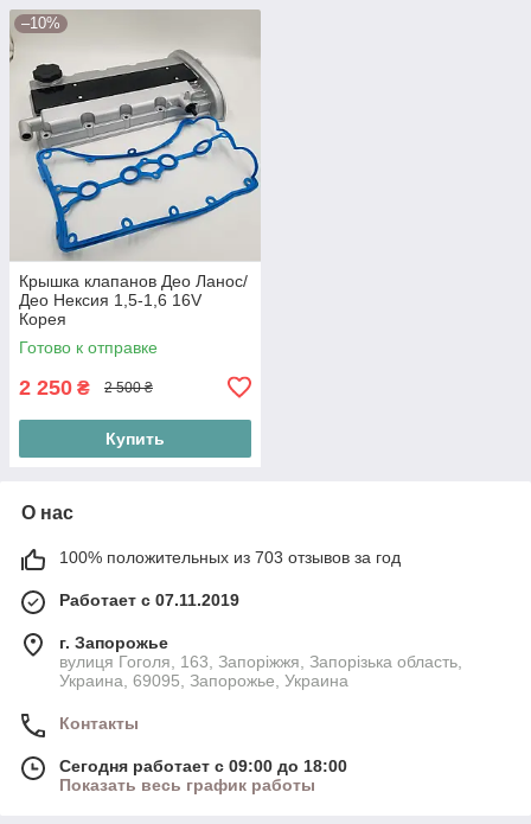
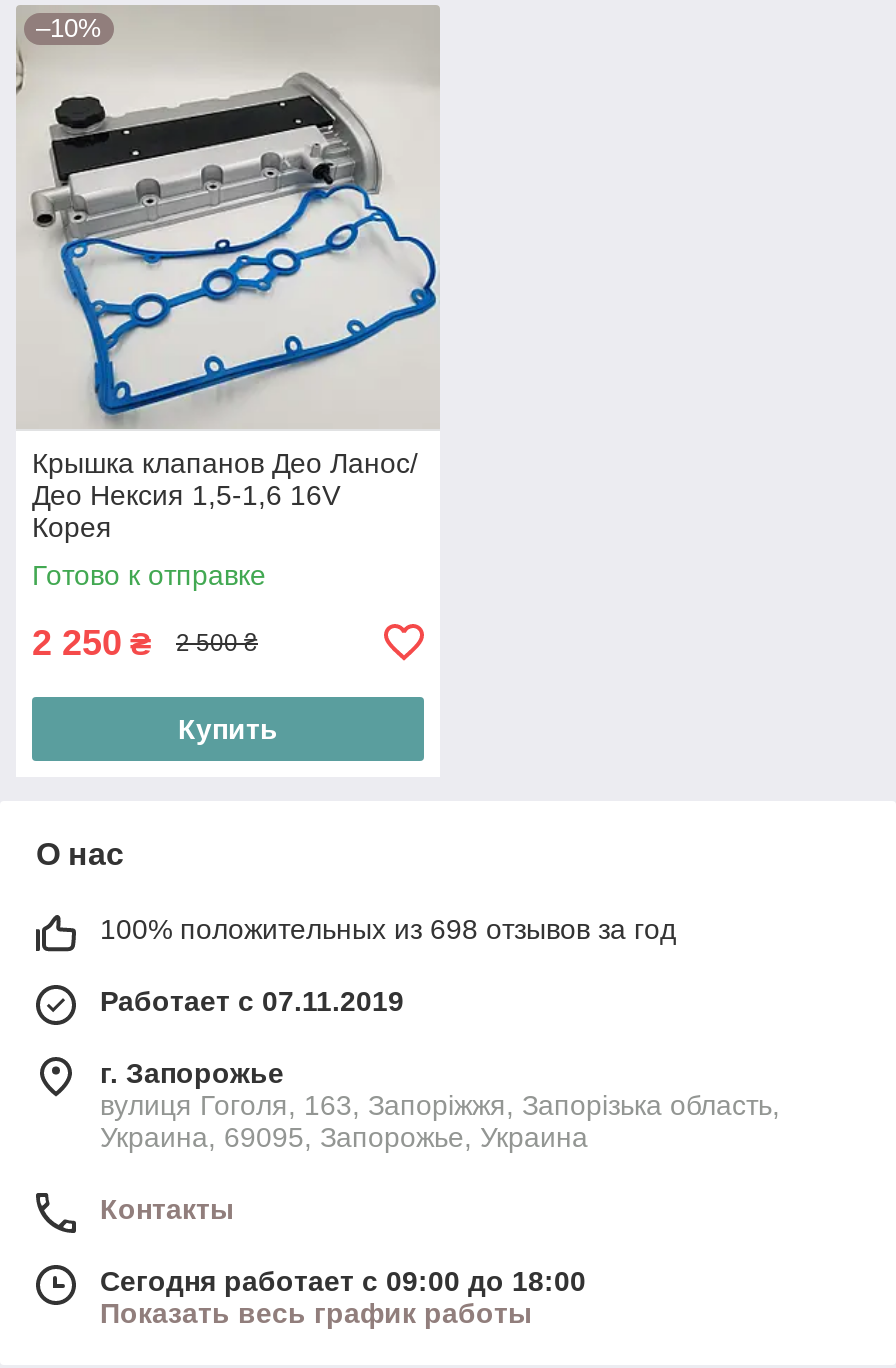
[59,548,401,566] 100% положительных из 703 отзывов за год -> [100,913,676,945] 100% положительных из 698 отзывов за год

